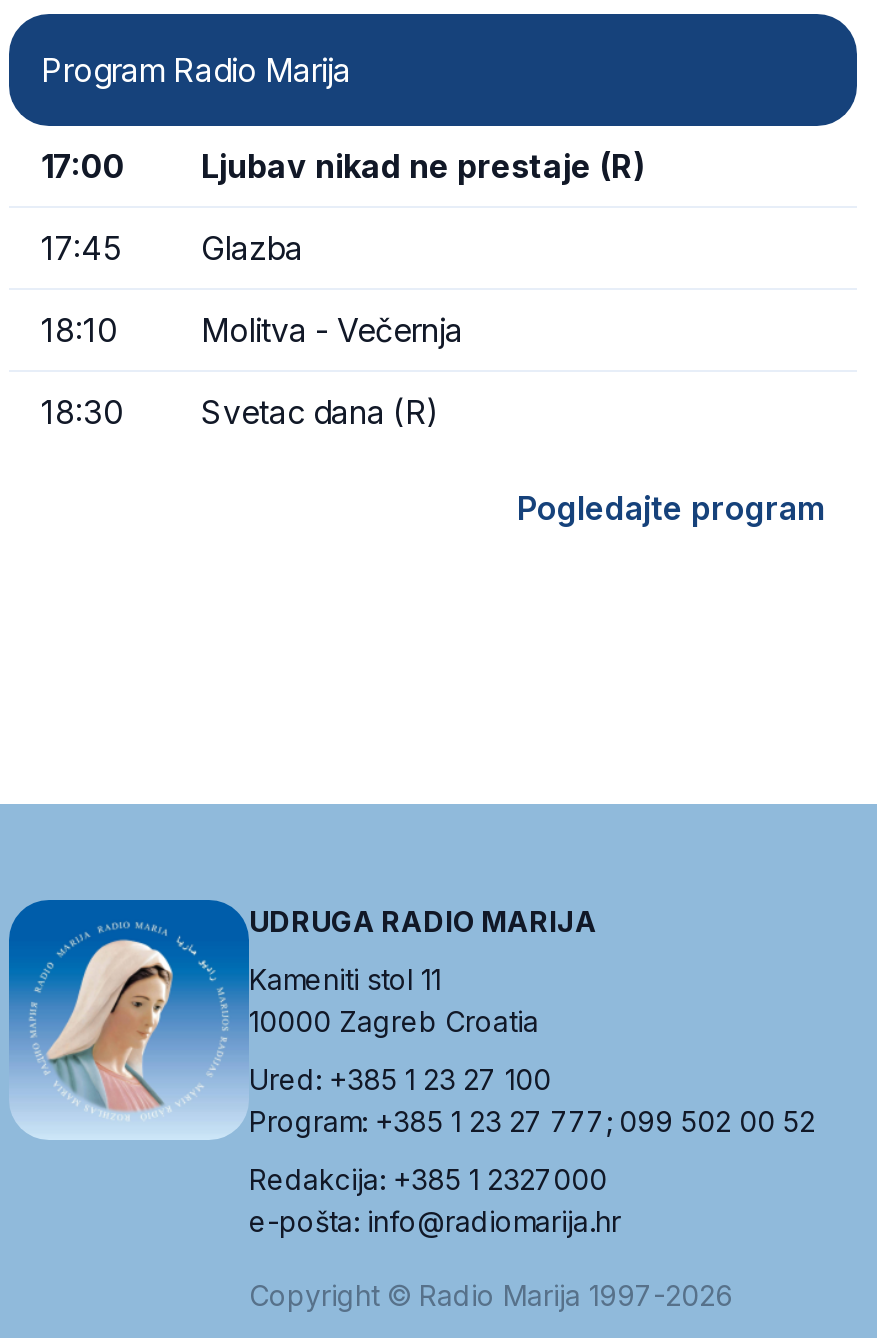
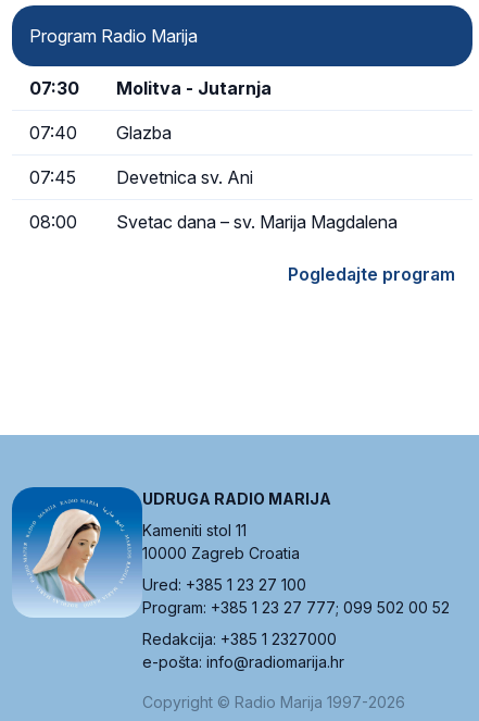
[41,145,645,185] 17:00 | Ljubav nikad ne prestaje (R) -> [29,77,272,99] 07:30 | Molitva - Jutarnja
[41,227,121,267] 17:45 -> [29,121,77,143] 07:40
[41,309,463,349] 18:10 | Molitva - Večernja -> [29,166,253,188] 07:45 | Devetnica sv. Ani
[41,391,439,431] 18:30 | Svetac dana (R) -> [29,211,398,232] 08:00 | Svetac dana – sv. Marija Magdalena

